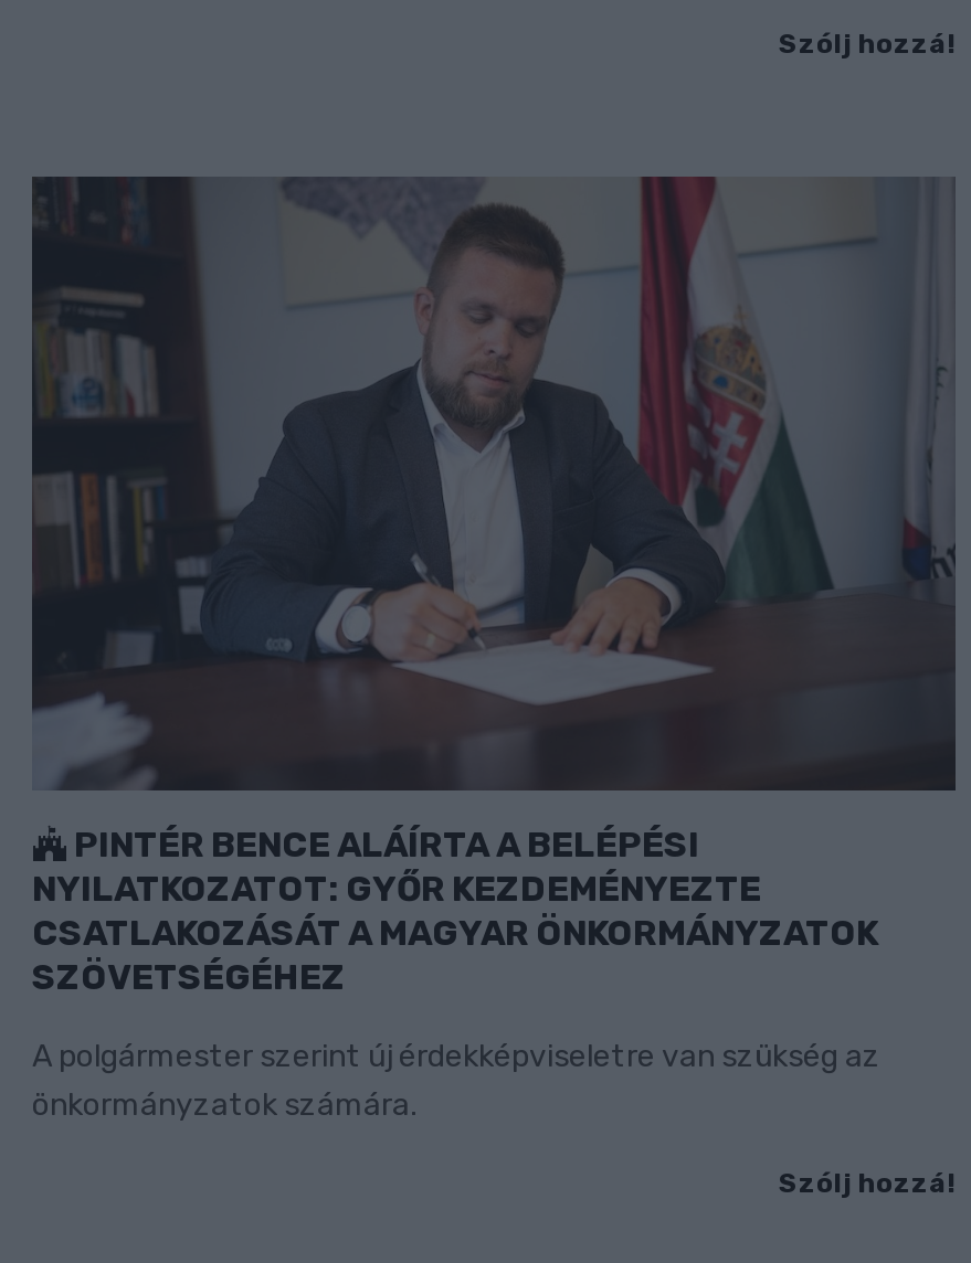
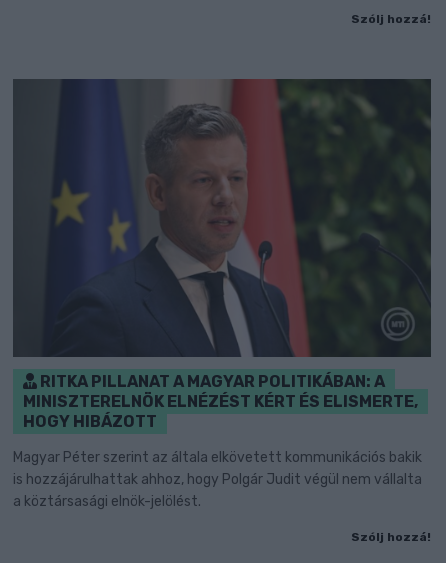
[32,176,956,998] [image] | PINTÉR BENCE ALÁÍRTA A BELÉPÉSI | NYILATKOZATOT: GYŐR KEZDEMÉNYEZTE | CSATLAKOZÁSÁT A MAGYAR ÖNKORMÁNYZATOK | SZÖVETSÉGÉHEZ -> [13,78,431,431] [image] | RITKA PILLANAT A MAGYAR POLITIKÁBAN: A | MINISZTERELNÖK ELNÉZÉST KÉRT ÉS ELISMERTE, | HOGY HIBÁZOTT
[32,1038,880,1124] A polgármester szerint új érdekképviseletre van szükség az | önkormányzatok számára. -> [13,449,422,510] Magyar Péter szerint az általa elkövetett kommunikációs bakik | is hozzájárulhattak ahhoz, hogy Polgár Judit végül nem vállalta | a köztársasági elnök-jelölést.

